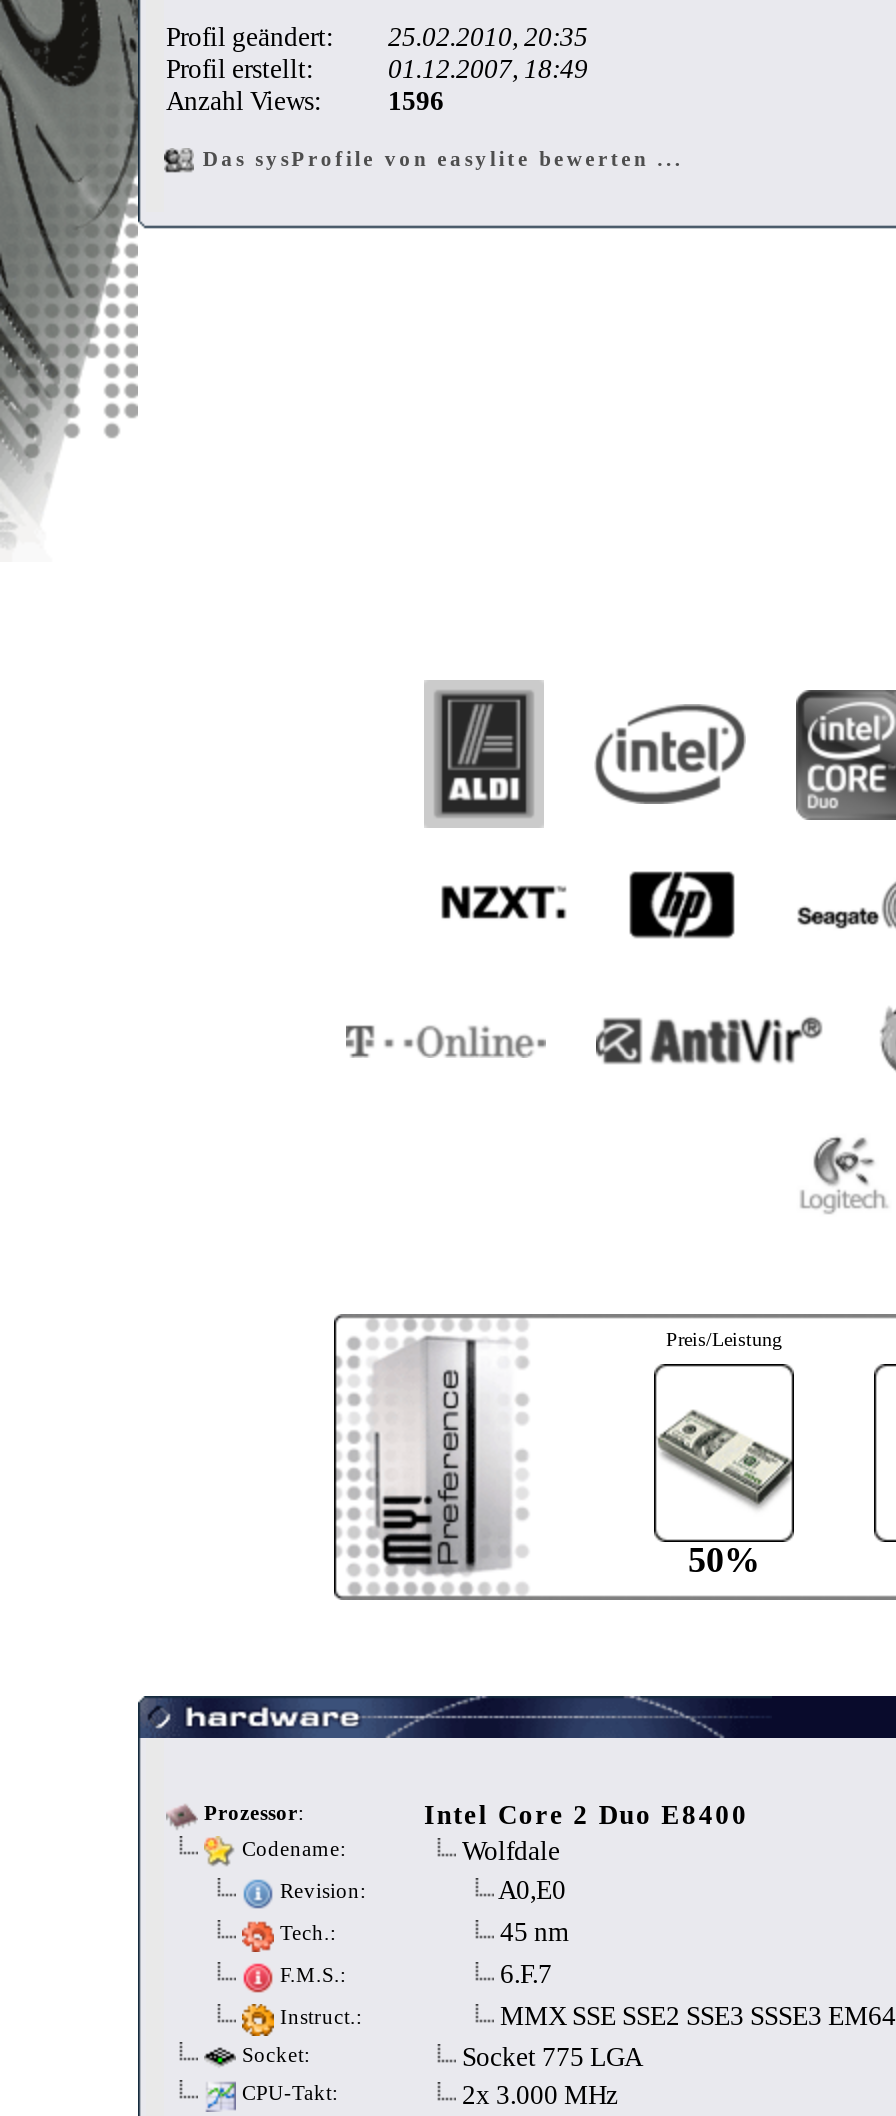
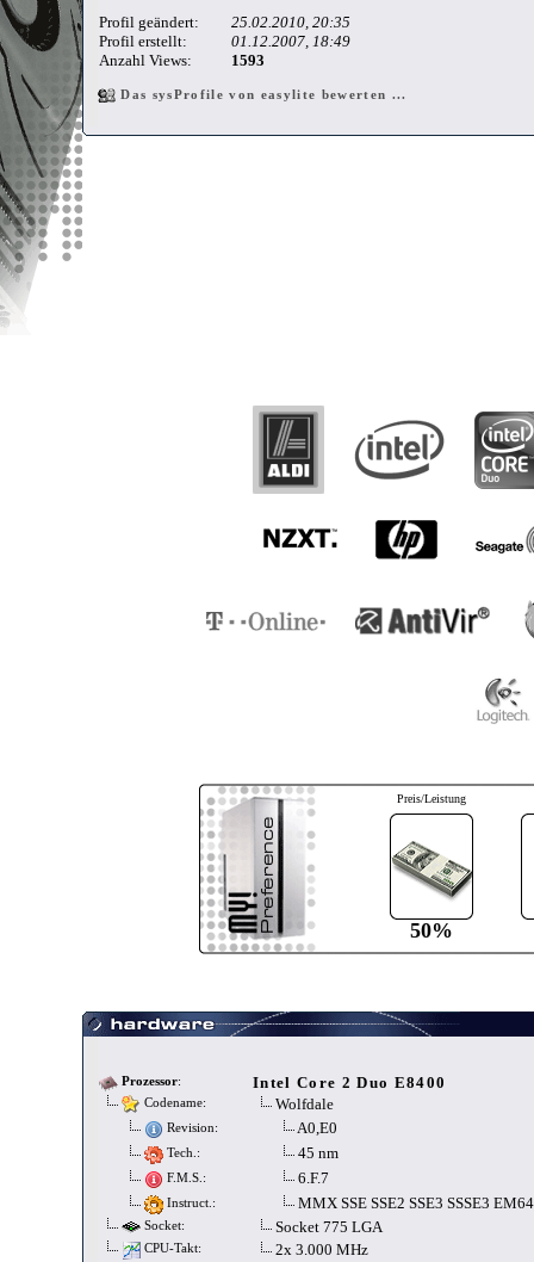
[388,86,444,116] 1596 -> [231,51,265,69] 1593

